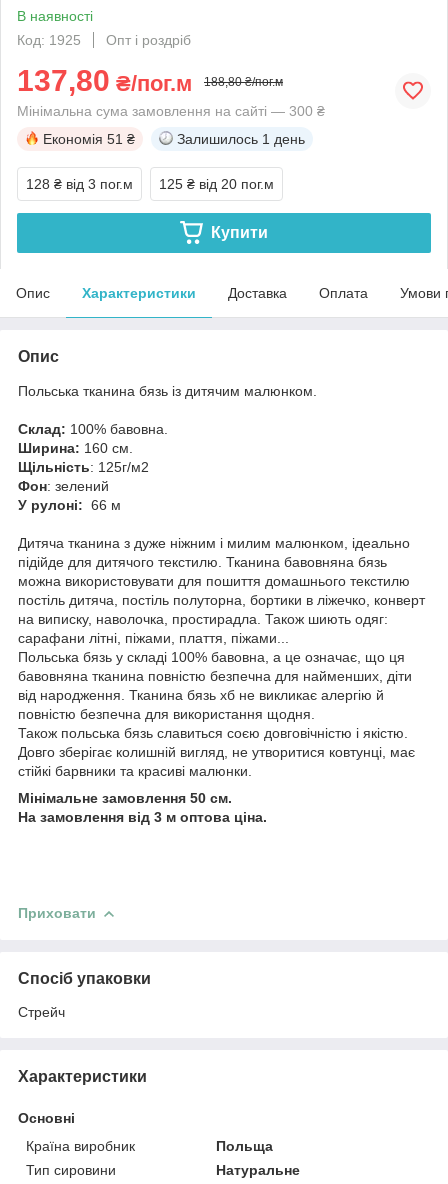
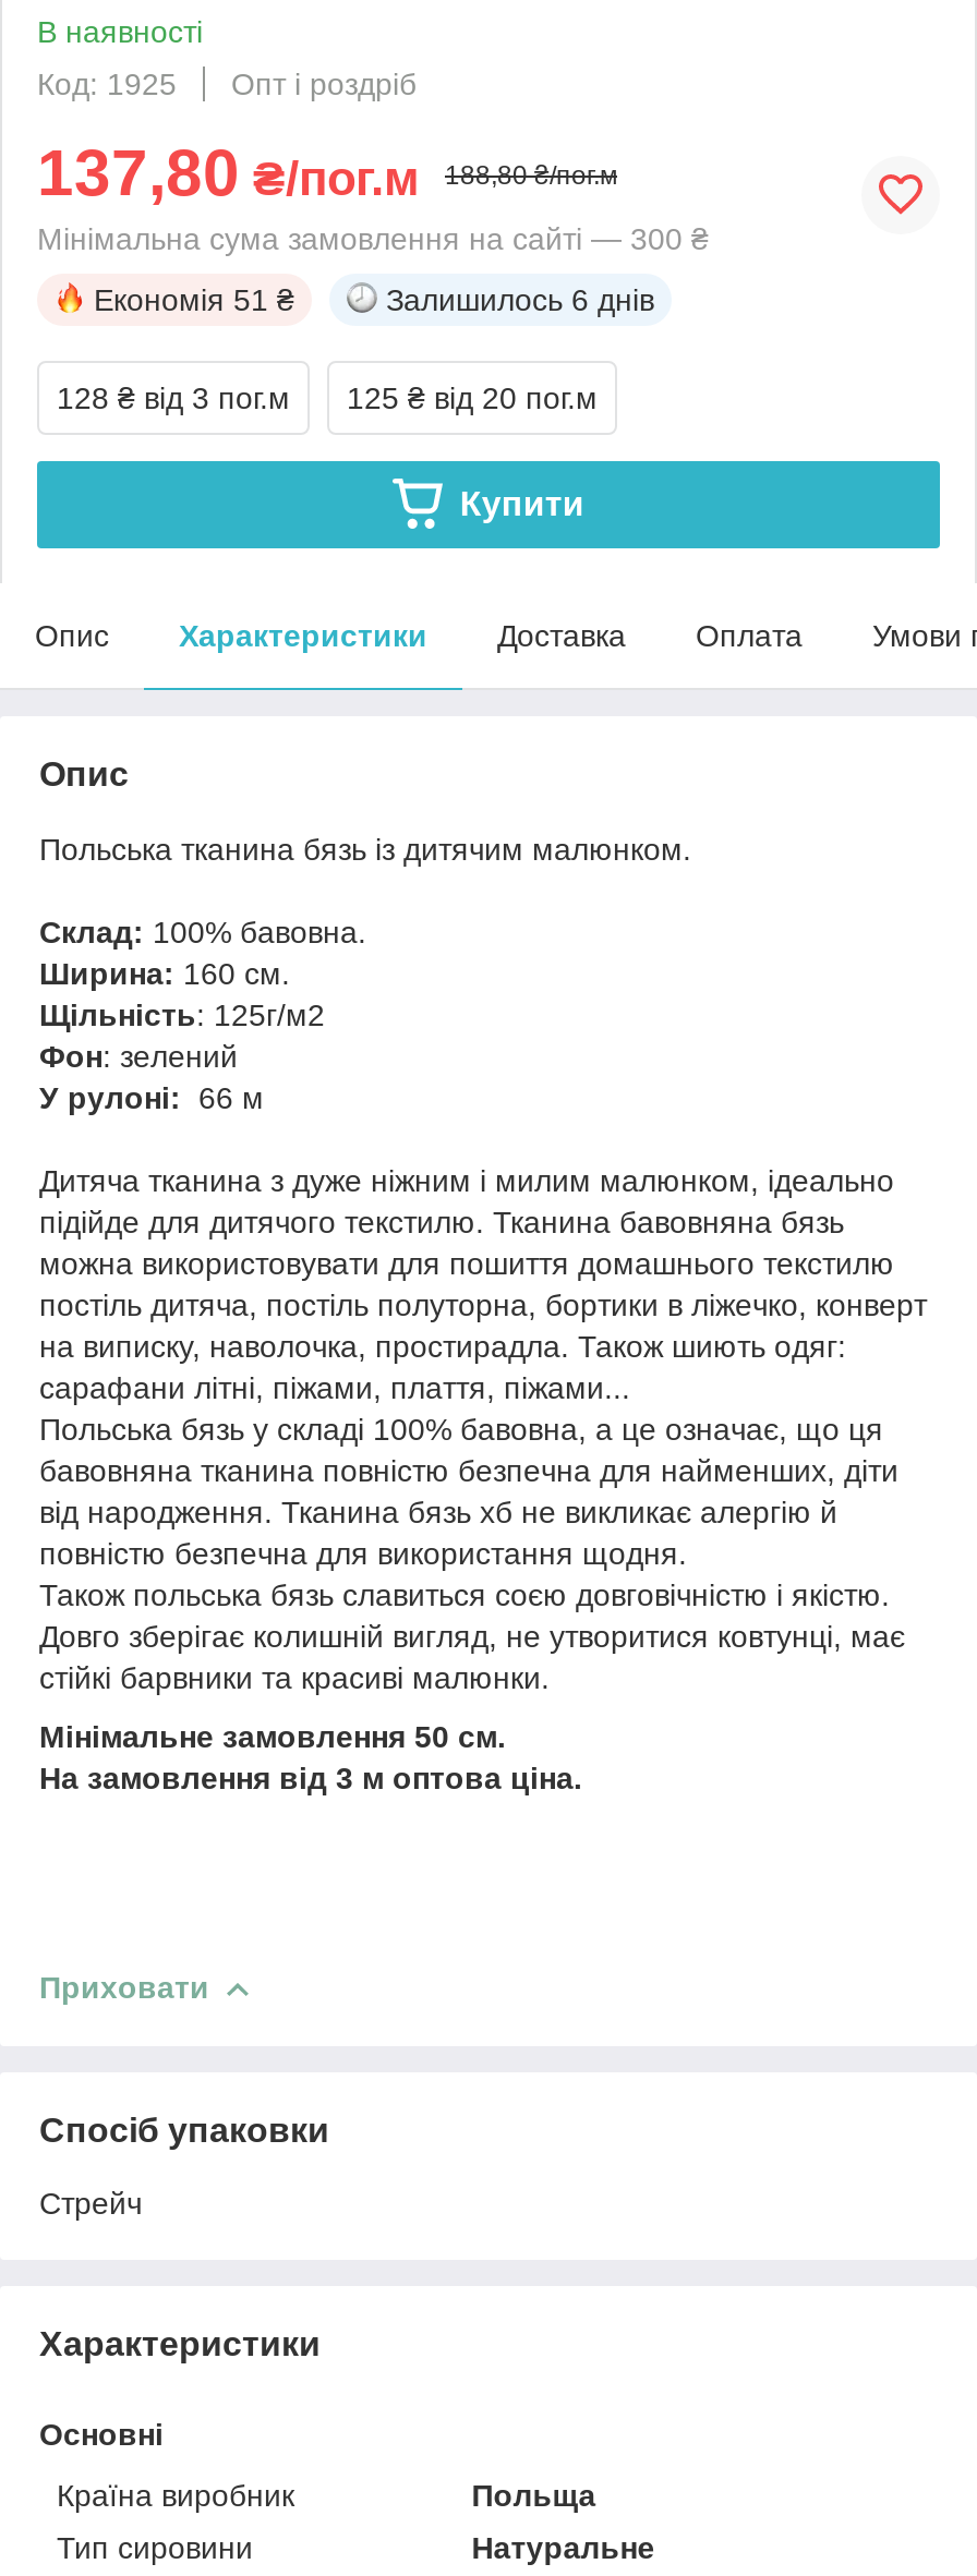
[177,131,305,147] Залишилось 1 день -> [386,282,654,317] Залишилось 6 днів

